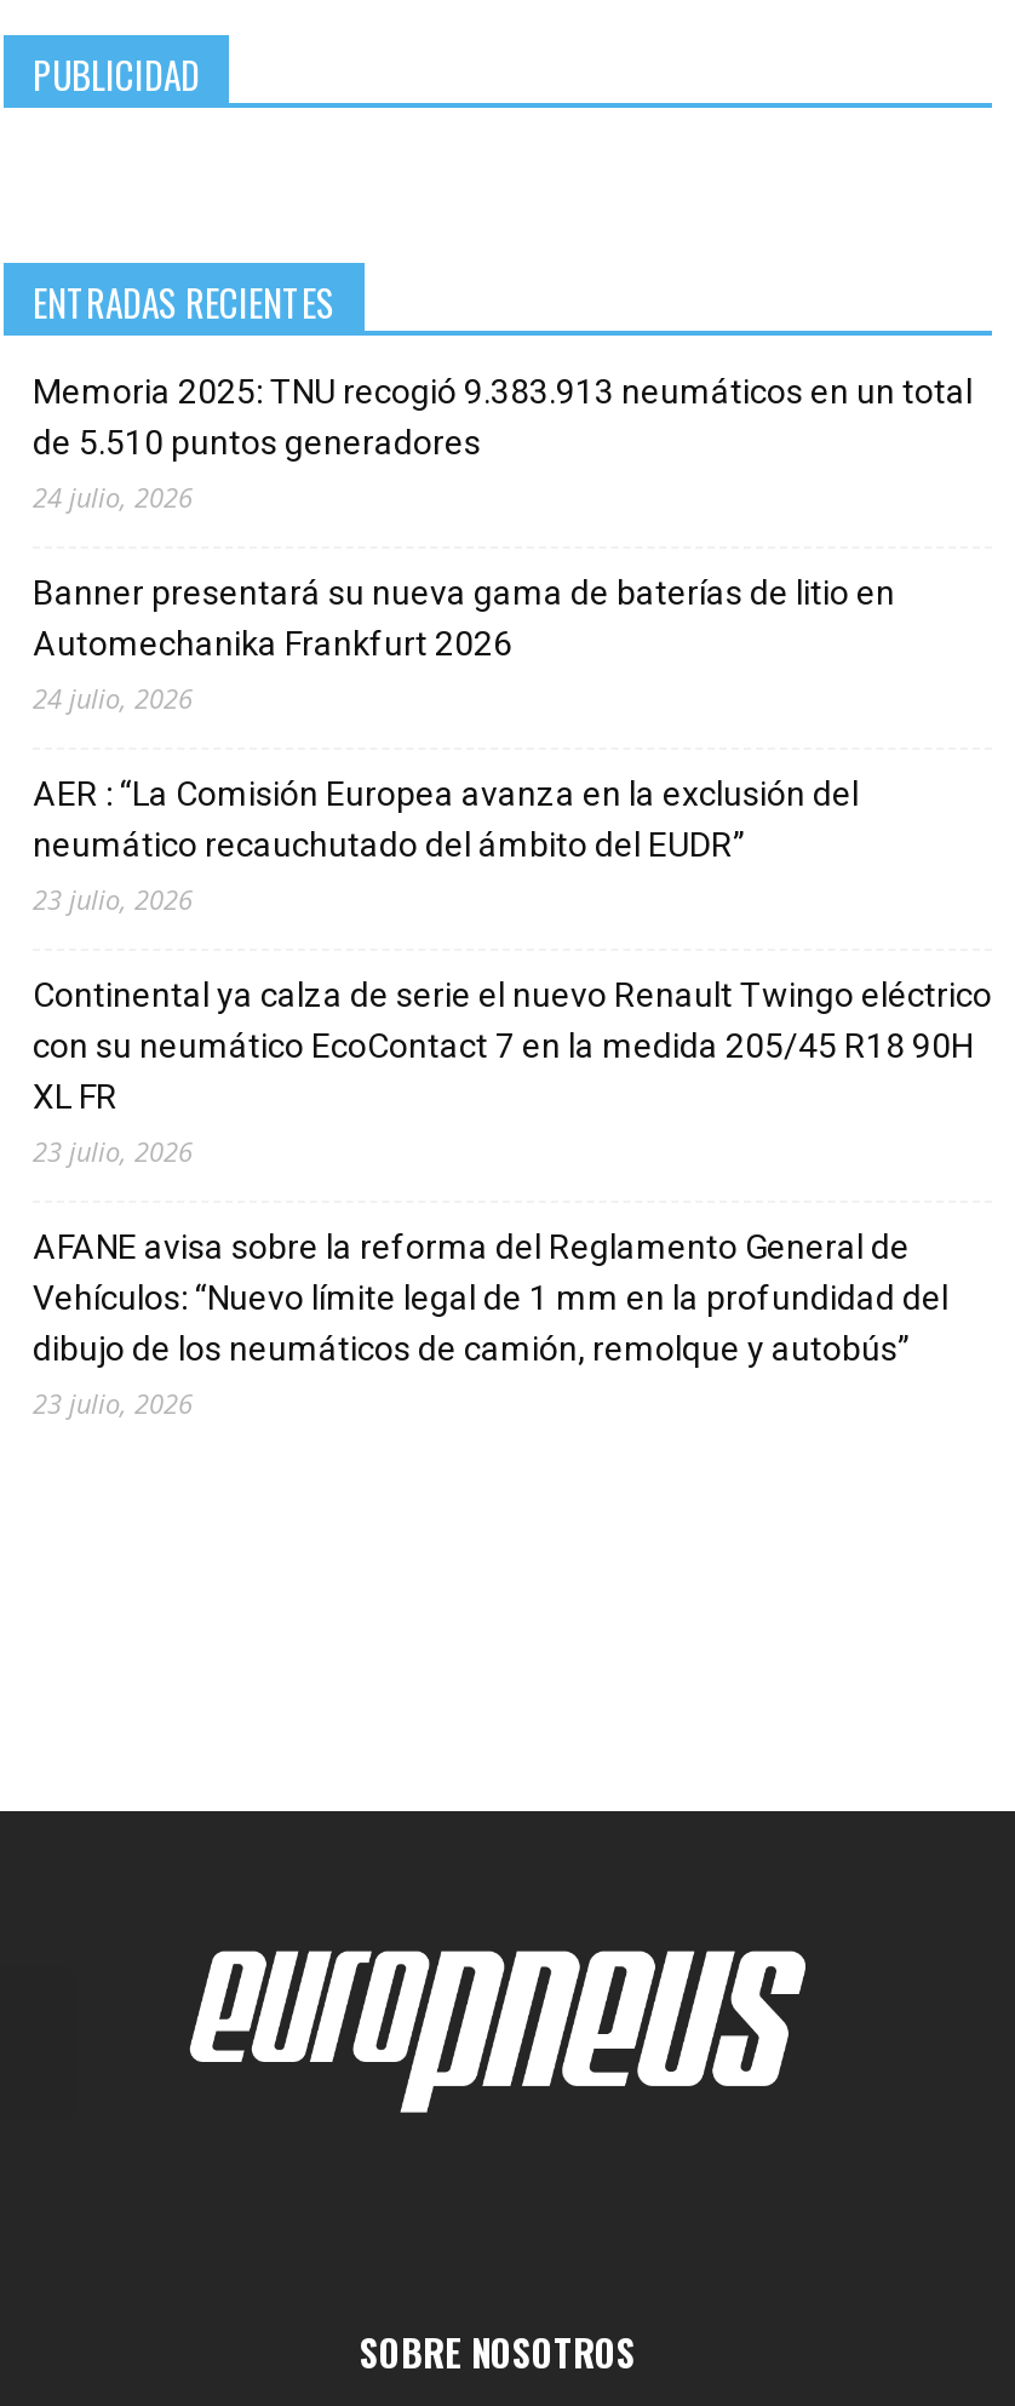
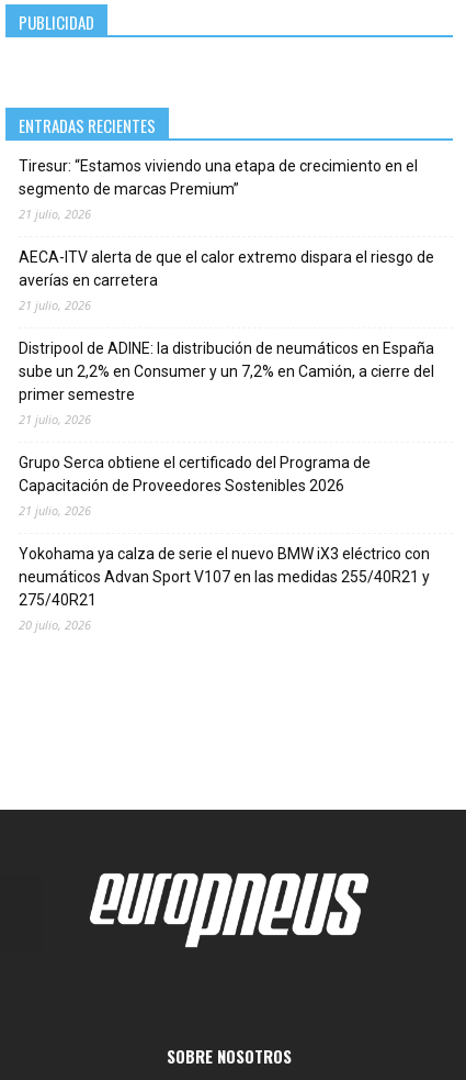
[33,371,973,514] Memoria 2025: TNU recogió 9.383.913 neumáticos en un total | de 5.510 puntos generadores | 24 julio, 2026 -> [19,157,418,222] Tiresur: “Estamos viviendo una etapa de crecimiento en el | segmento de marcas Premium” | 21 julio, 2026
[33,572,895,715] Banner presentará su nueva gama de baterías de litio en | Automechanika Frankfurt 2026 | 24 julio, 2026 -> [19,248,434,313] AECA-ITV alerta de que el calor extremo dispara el riesgo de | averías en carretera | 21 julio, 2026
[33,773,859,916] AER : “La Comisión Europea avanza en la exclusión del | neumático recauchutado del ámbito del EUDR” | 23 julio, 2026 -> [19,339,434,427] Distripool de ADINE: la distribución de neumáticos en España | sube un 2,2% en Consumer y un 7,2% en Camión, a cierre del | primer semestre | 21 julio, 2026
[33,975,992,1168] Continental ya calza de serie el nuevo Renault Twingo eléctrico | con su neumático EcoContact 7 en la medida 205/45 R18 90H | XL FR | 23 julio, 2026 -> [19,453,371,518] Grupo Serca obtiene el certificado del Programa de | Capacitación de Proveedores Sostenibles 2026 | 21 julio, 2026
[33,1227,948,1420] AFANE avisa sobre la reforma del Reglamento General de | Vehículos: “Nuevo límite legal de 1 mm en la profundidad del | dibujo de los neumáticos de camión, remolque y autobús” | 23 julio, 2026 -> [19,545,430,633] Yokohama ya calza de serie el nuevo BMW iX3 eléctrico con | neumáticos Advan Sport V107 en las medidas 255/40R21 y | 275/40R21 | 20 julio, 2026

